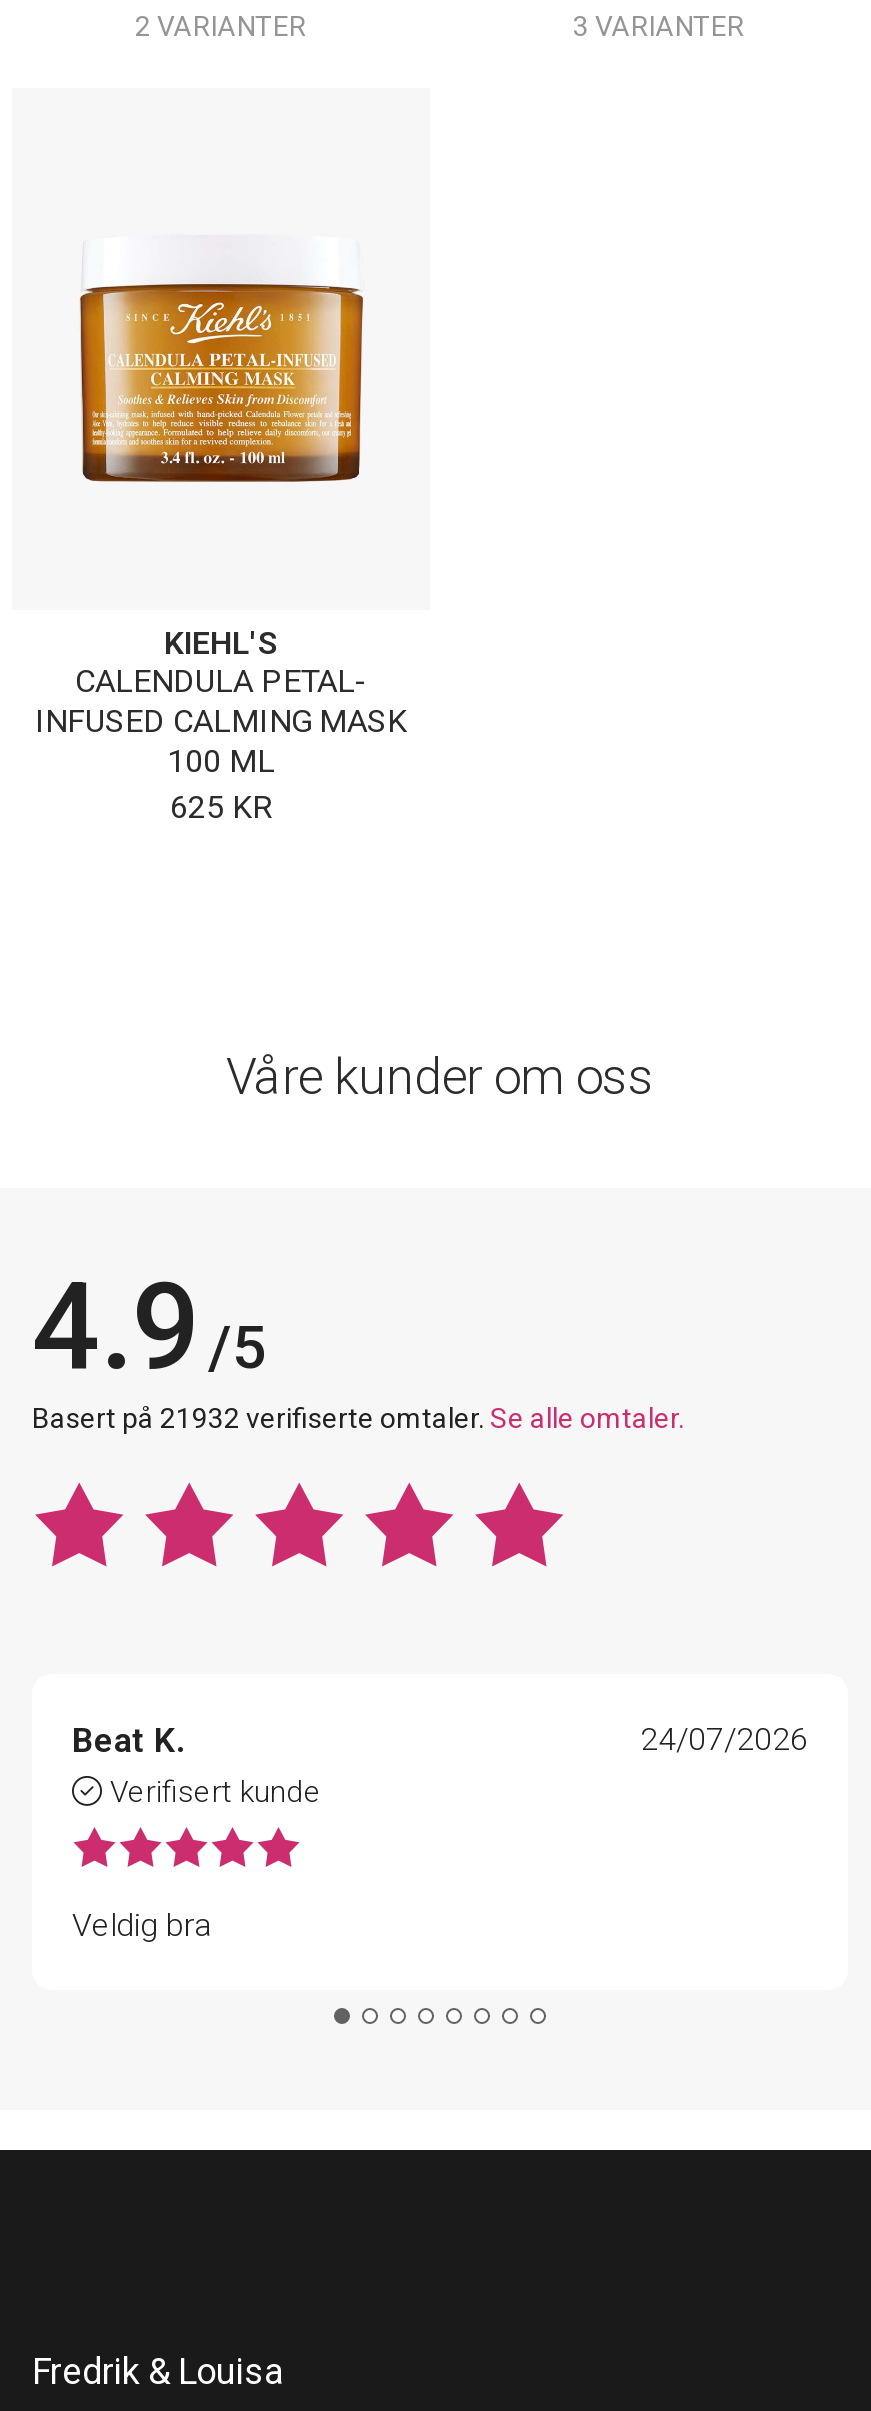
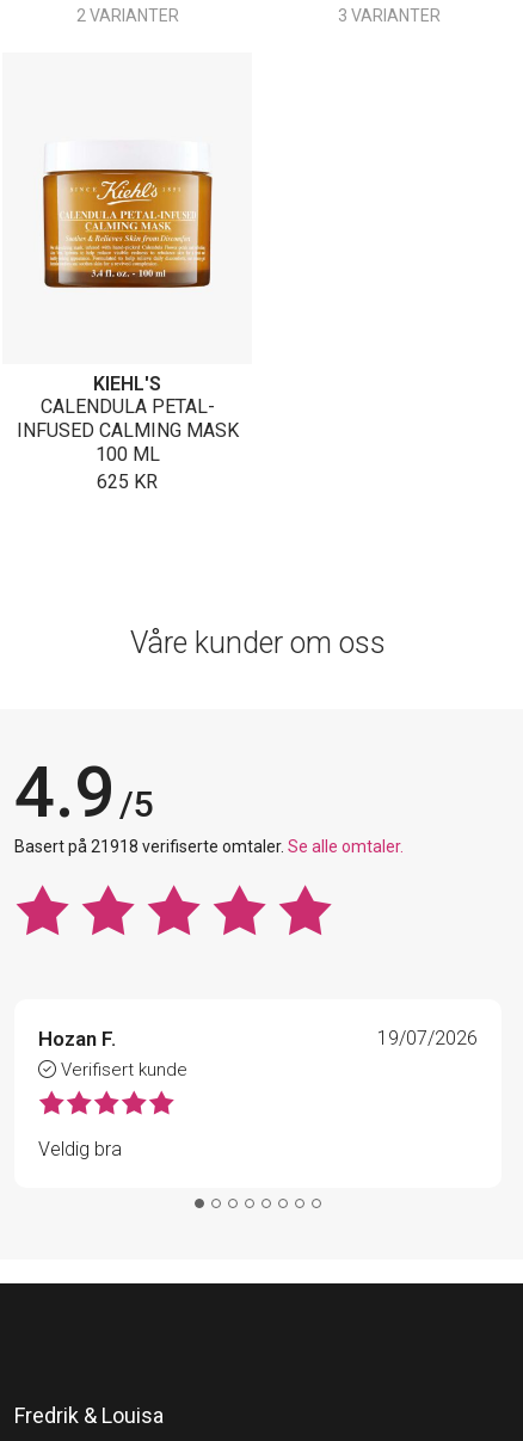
[32,1402,684,1434] Basert på 21932 verifiserte omtaler. Se alle omtaler. -> [14,837,404,856] Basert på 21918 verifiserte omtaler. Se alle omtaler.
[72,1720,184,1760] Beat K. -> [38,1026,116,1050] Hozan F.
[640,1720,808,1758] 24/07/2026 -> [377,1026,478,1049] 19/07/2026

